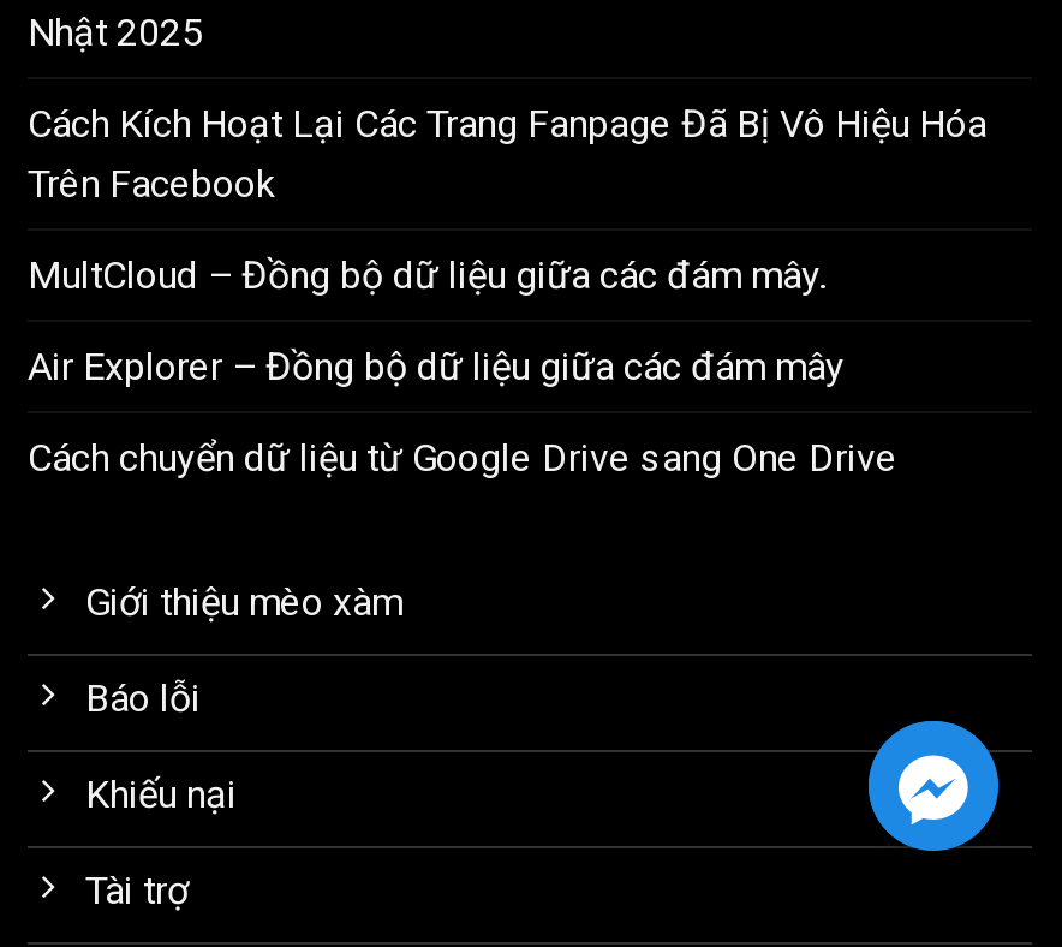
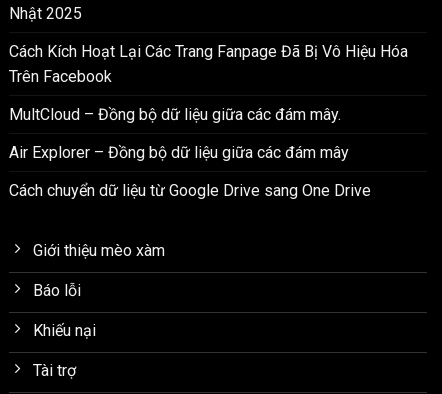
[866,719,1001,853] [image] -> none

